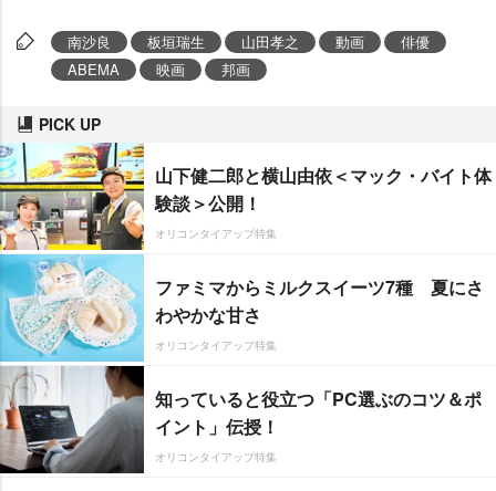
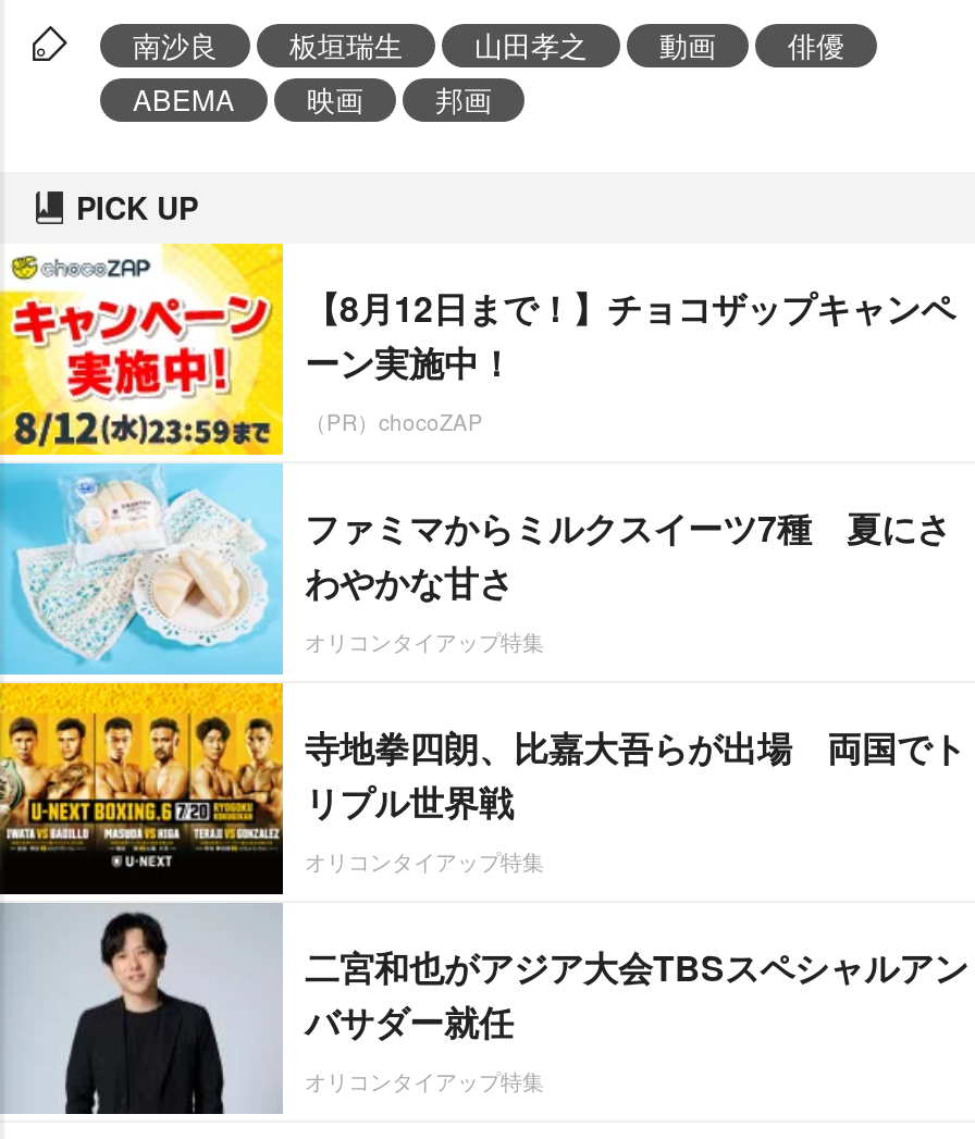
[3,142,492,251] [image] | 山下健二郎と横山由依＜マック・バイト体 | 験談＞公開！ | オリコンタイアップ特集 -> [7,242,955,457] [image] | 【8月12日まで！】チョコザップキャンペ | ーン実施中！ | （PR）chocoZAP
[3,365,482,474] [image] | 知っていると役立つ「PC選ぶのコツ＆ポ | イント」伝授！ -> [7,681,968,1116] [image] | 寺地拳四朗、比嘉大吾らが出場 両国でト | リプル世界戦 | オリコンタイアップ特集 | 二宮和也がアジア大会TBSスペシャルアン | バサダー就任

